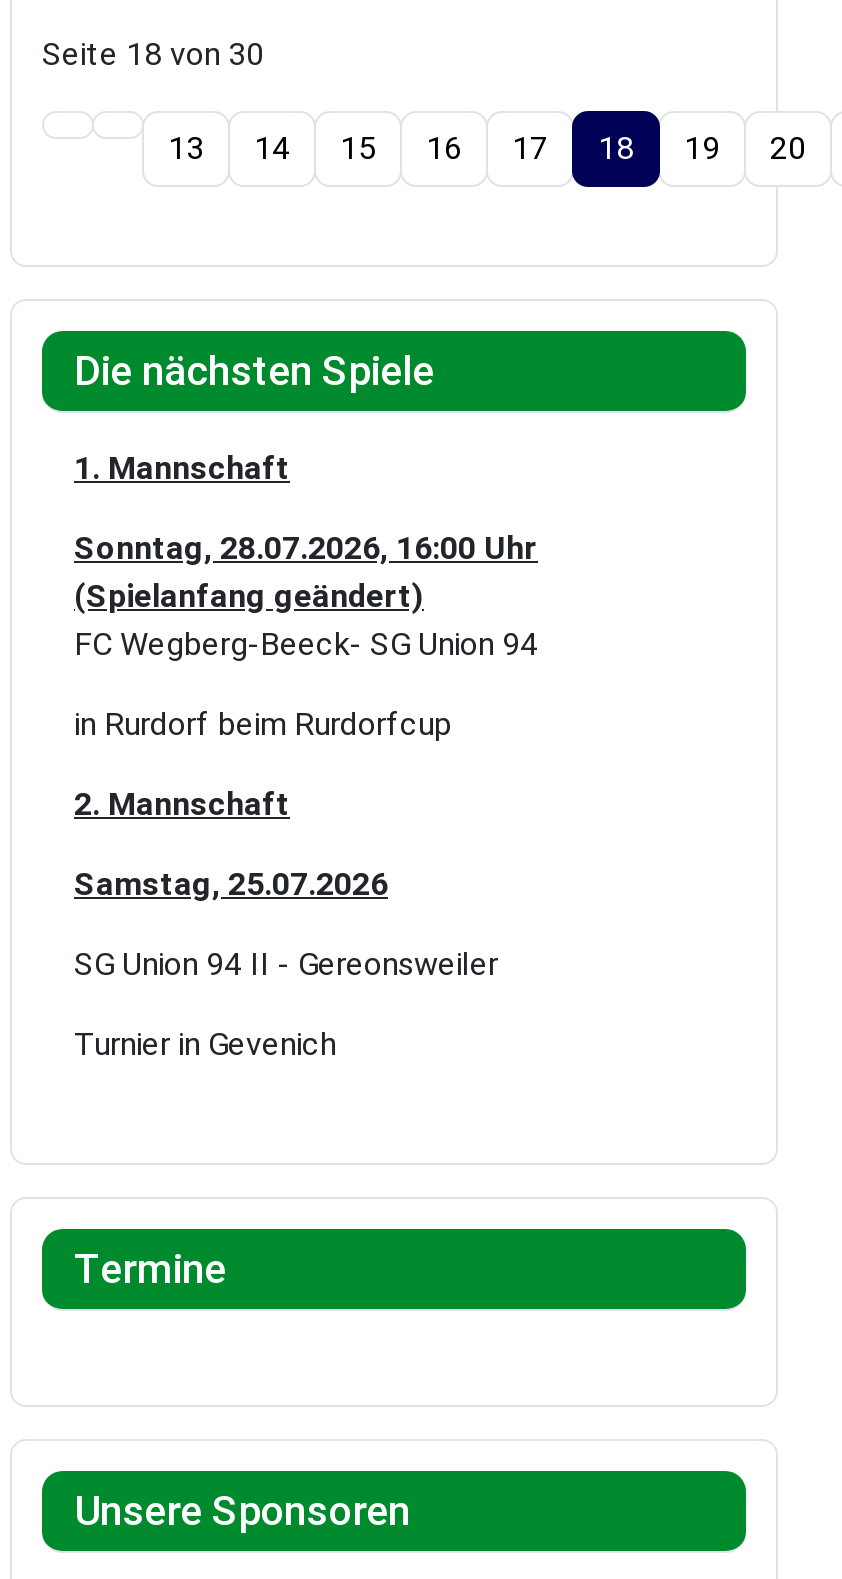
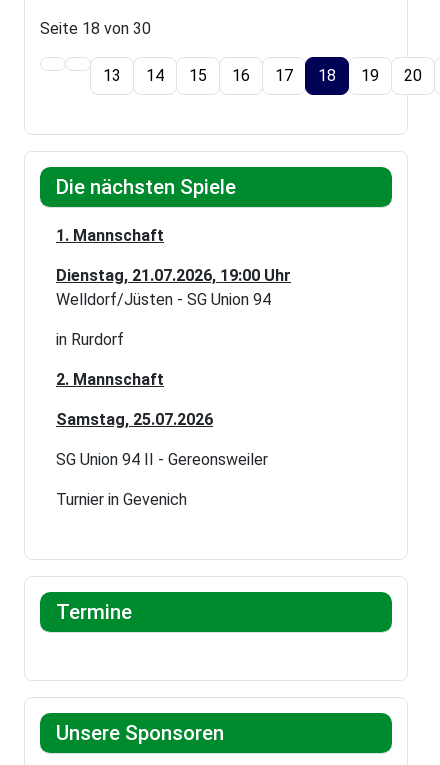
[74,528,538,662] Sonntag, 28.07.2026, 16:00 Uhr | (Spielanfang geändert) | FC Wegberg-Beeck- SG Union 94 -> [56,265,291,308] Dienstag, 21.07.2026, 19:00 Uhr | Welldorf/Jüsten - SG Union 94
[74,704,452,742] in Rurdorf beim Rurdorfcup -> [56,329,124,348] in Rurdorf

